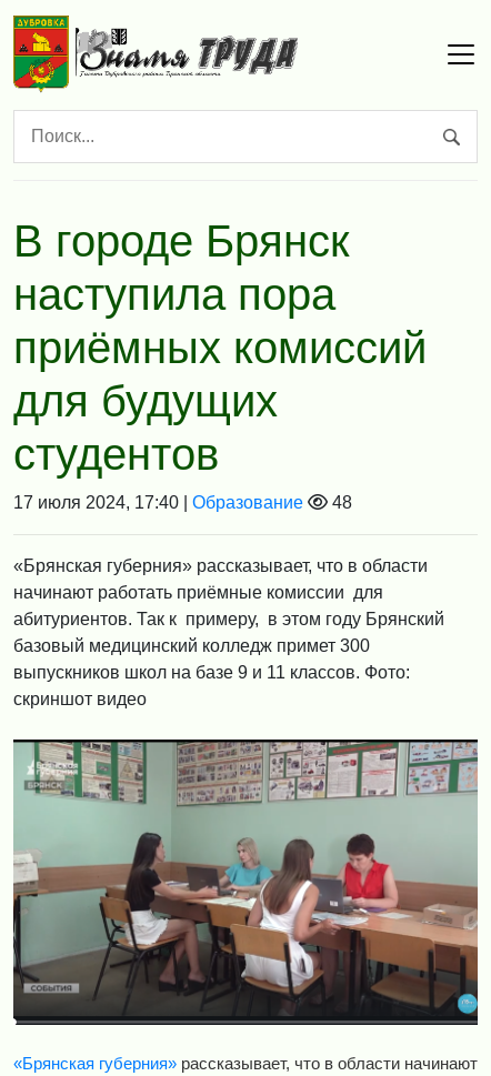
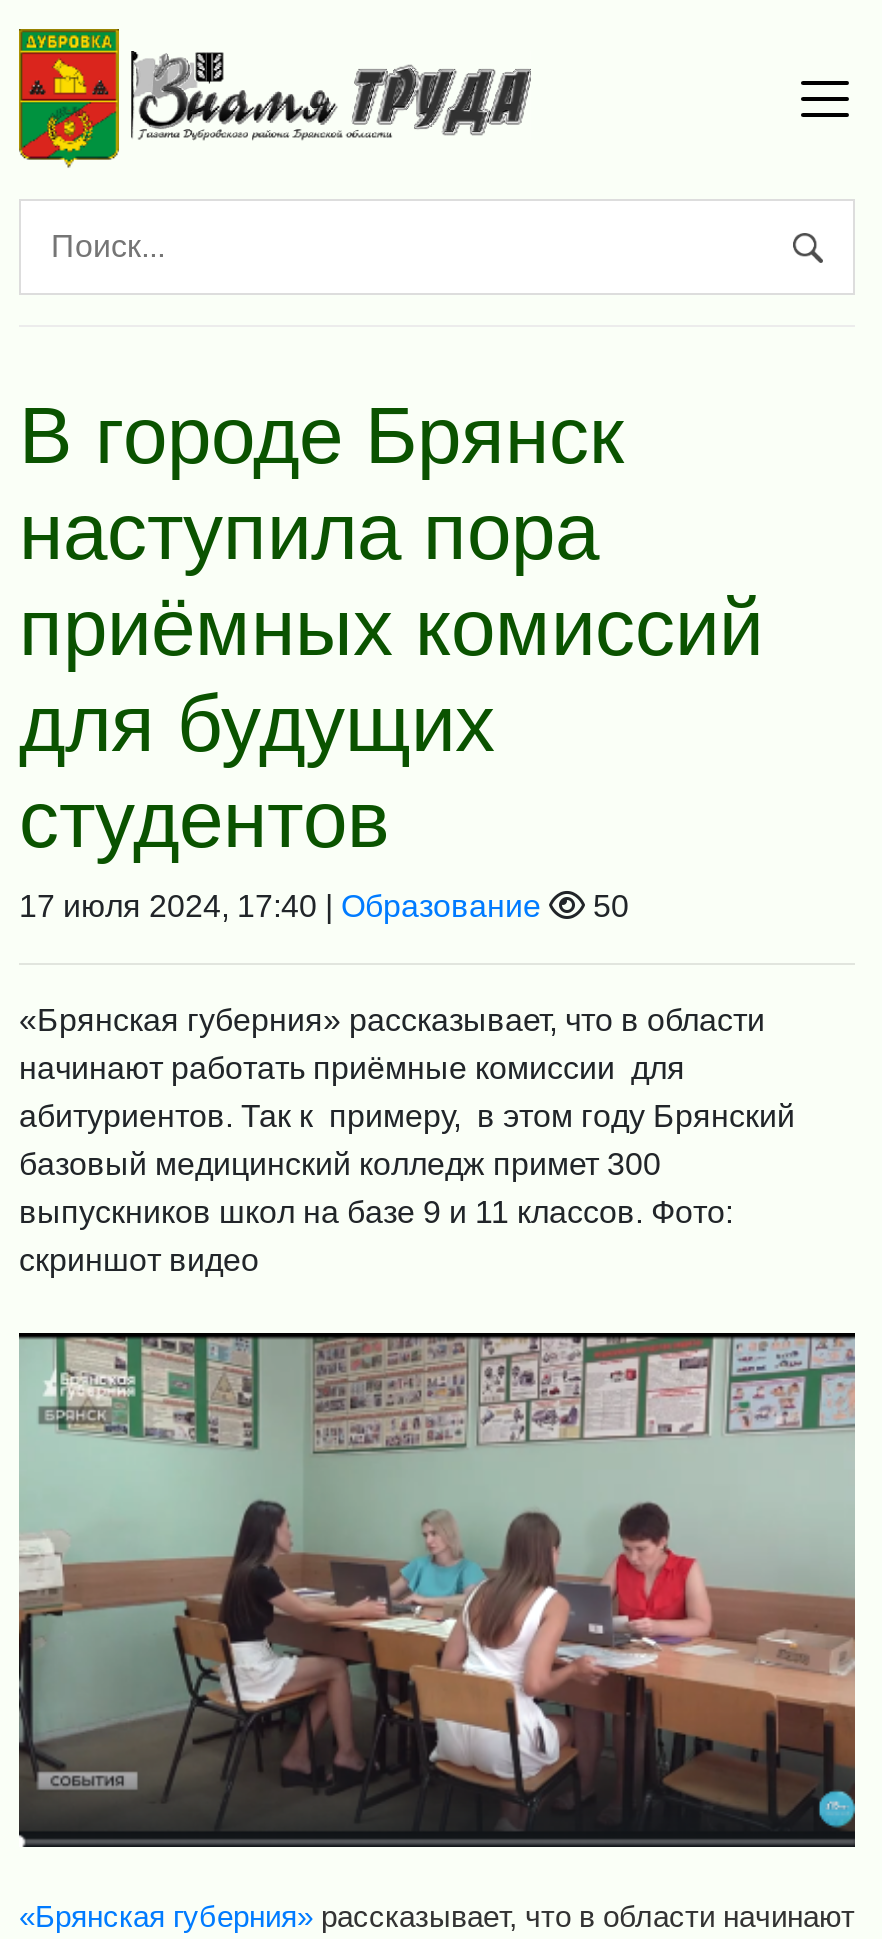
[328,493,352,512] 48 -> [585,890,629,924] 50

